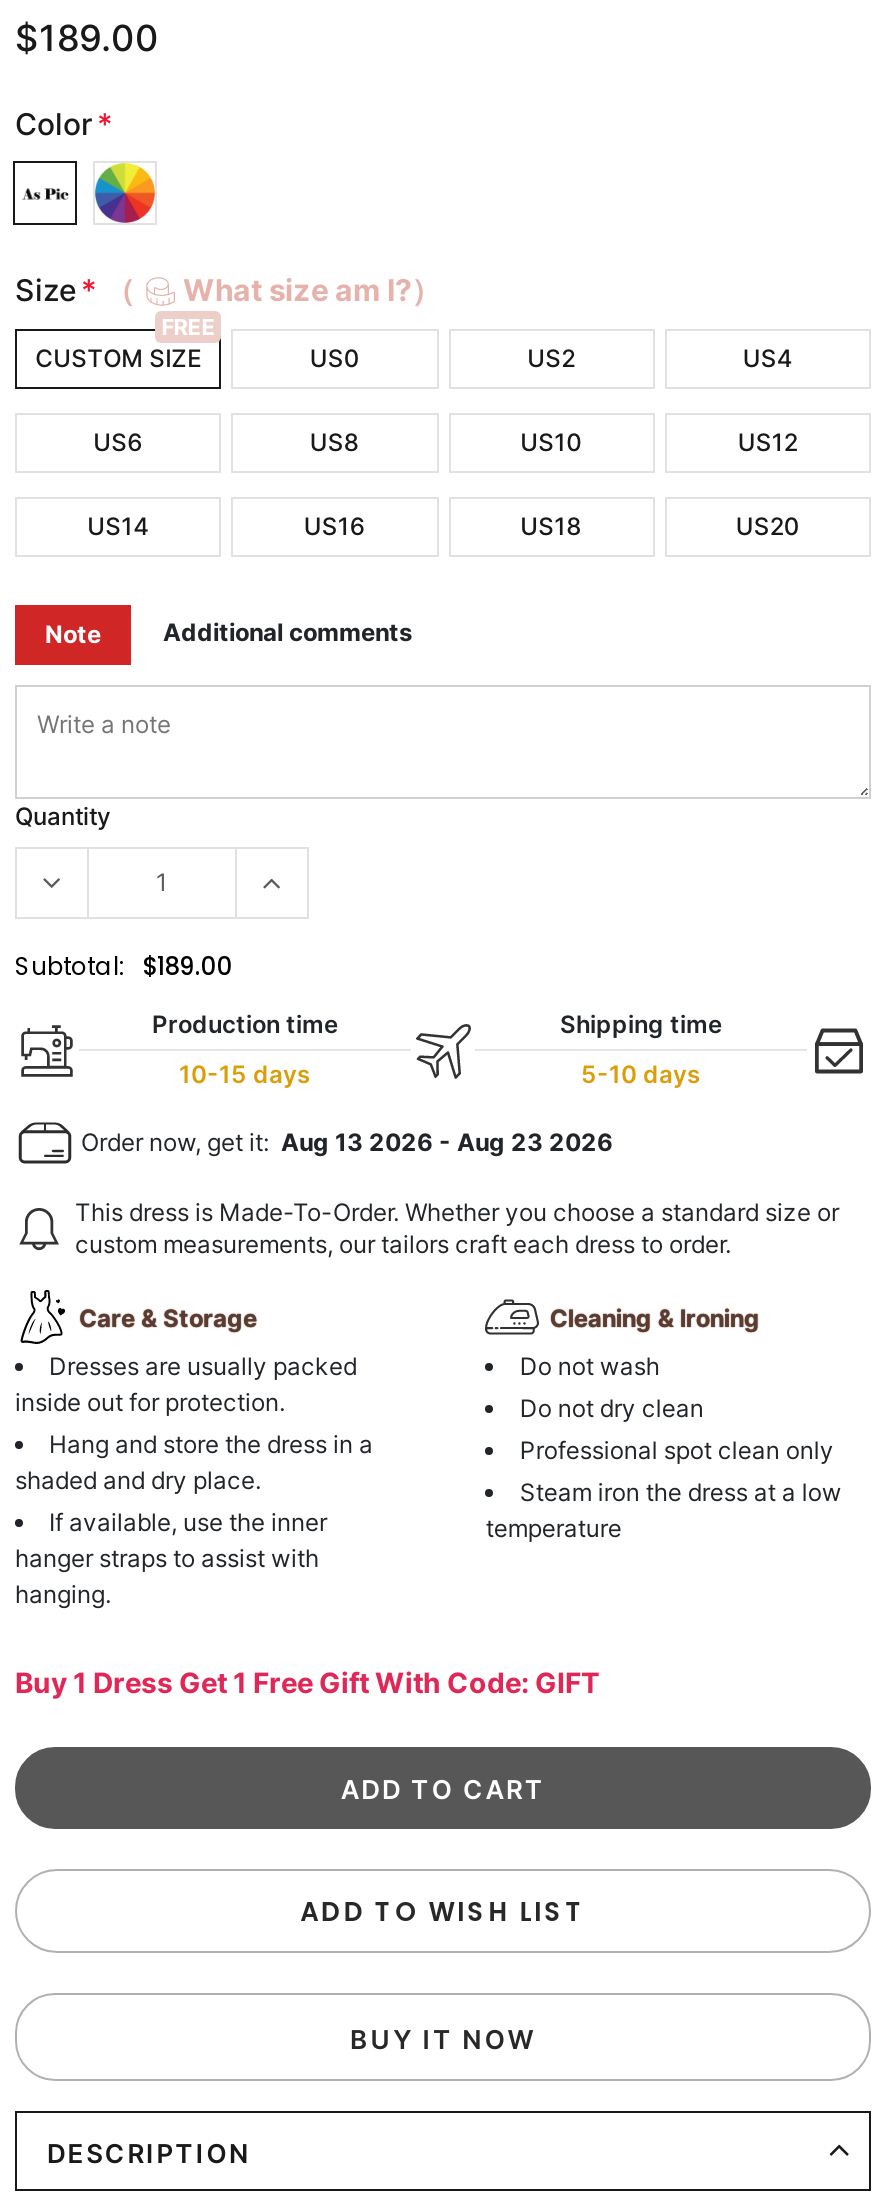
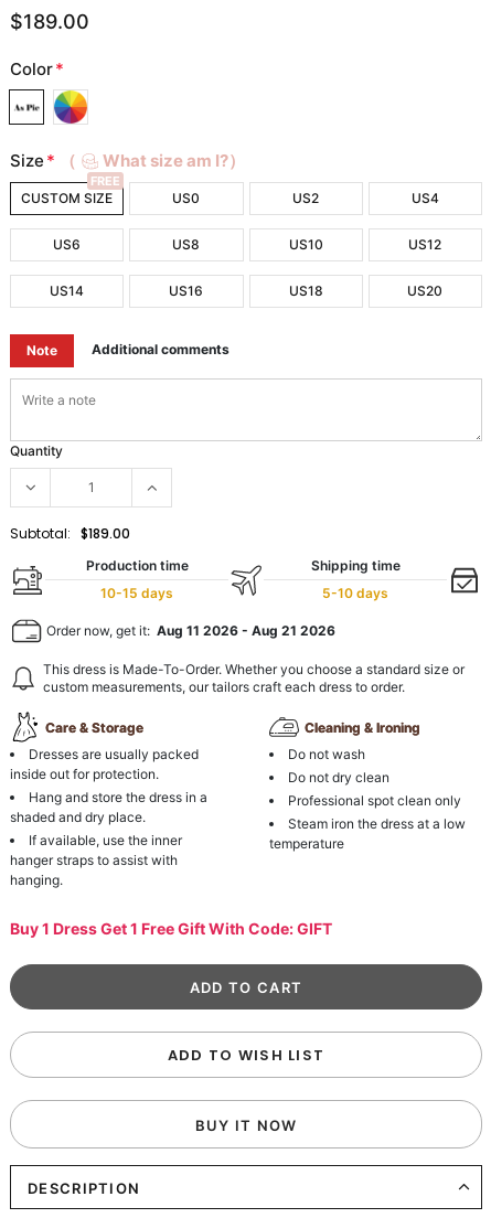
[75,1127,613,1157] Order now, get it: Aug 13 2026 - Aug 23 2026 -> [43,622,335,639] Order now, get it: Aug 11 2026 - Aug 21 2026

